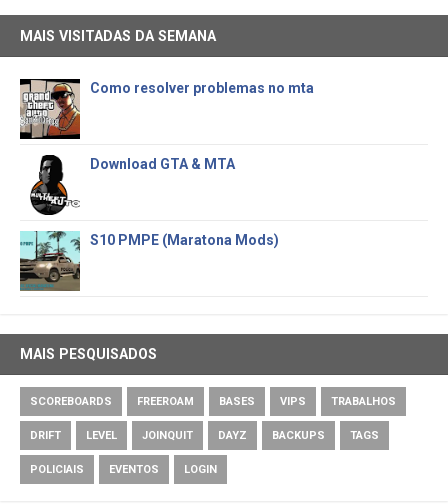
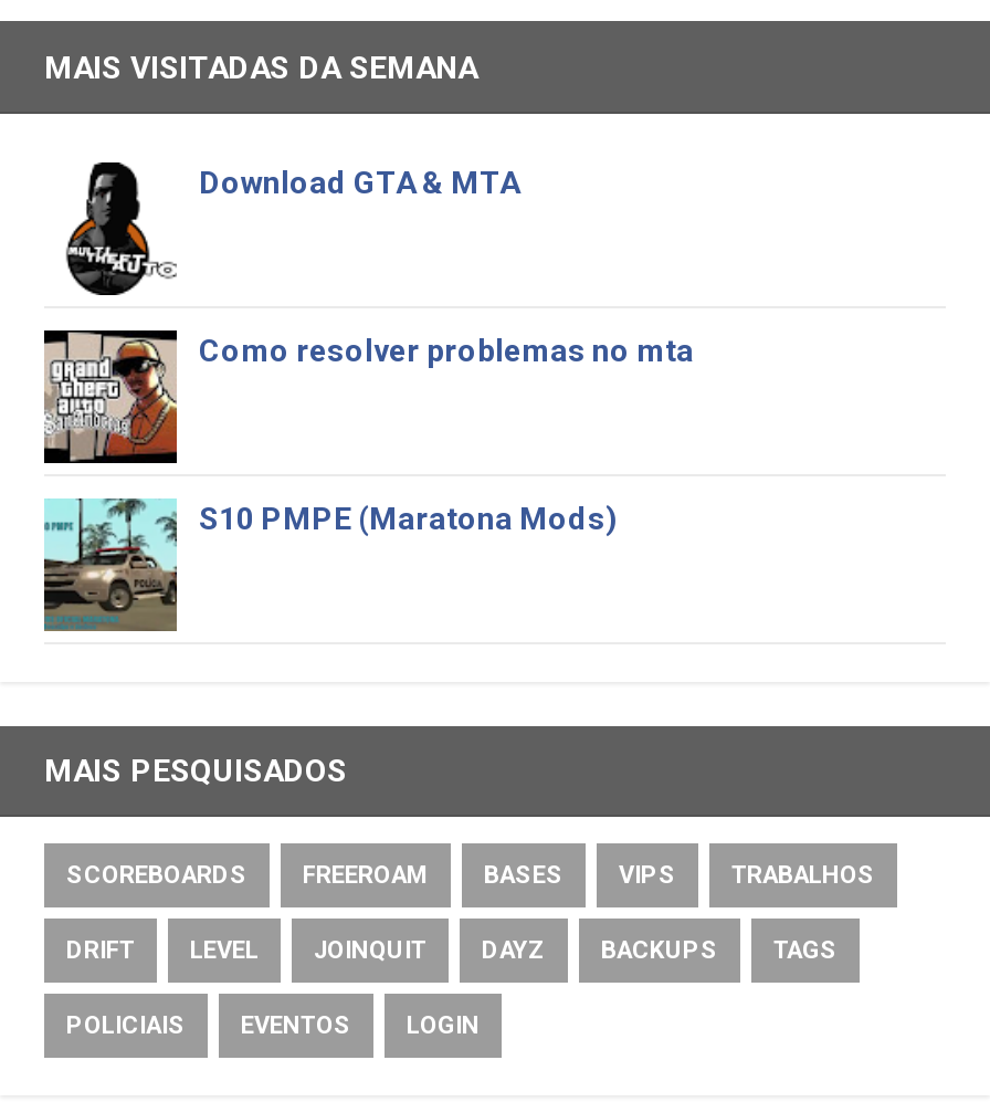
moved [19,79,314,139] -> [42,330,694,463]: [image] | Como resolver problemas no mta
moved [20,155,235,215] -> [44,160,519,297]: [image] | Download GTA & MTA

